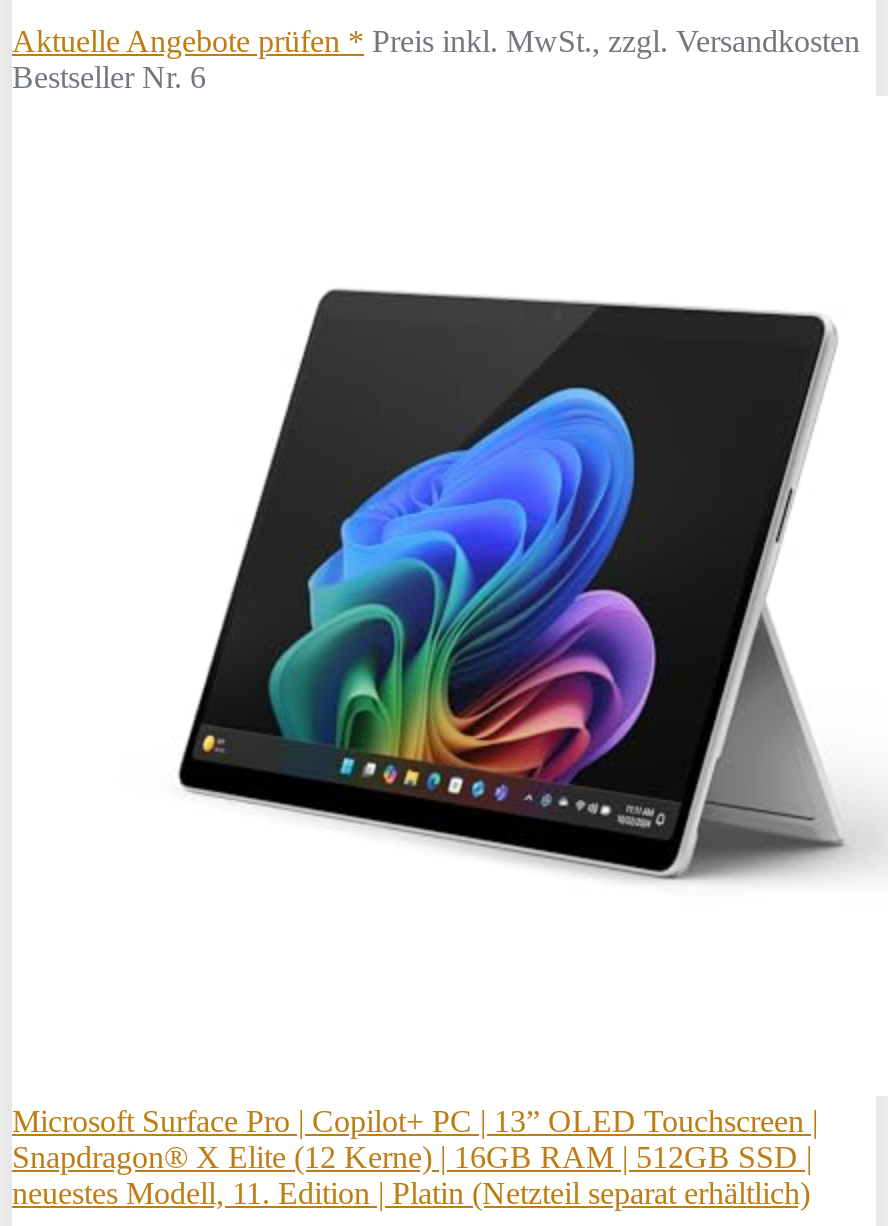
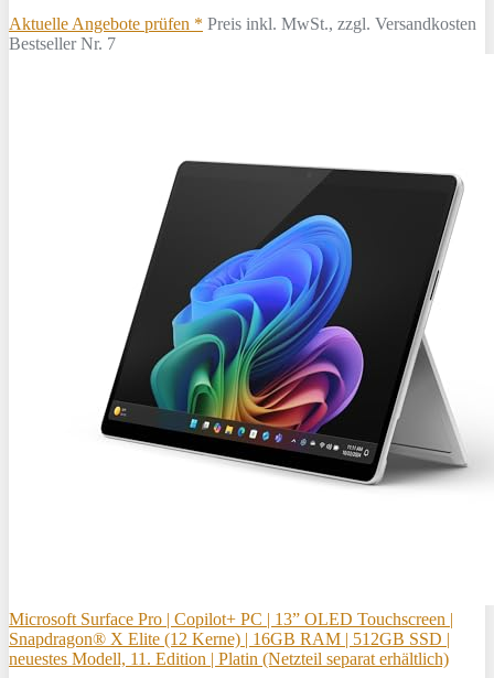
[12,59,206,93] Bestseller Nr. 6 -> [9,34,116,52] Bestseller Nr. 7

